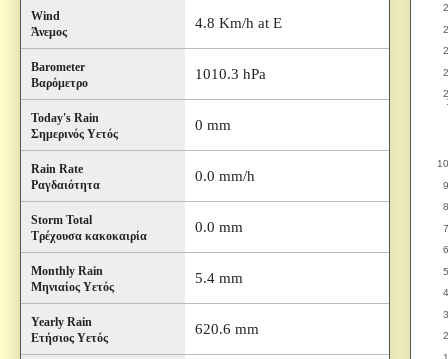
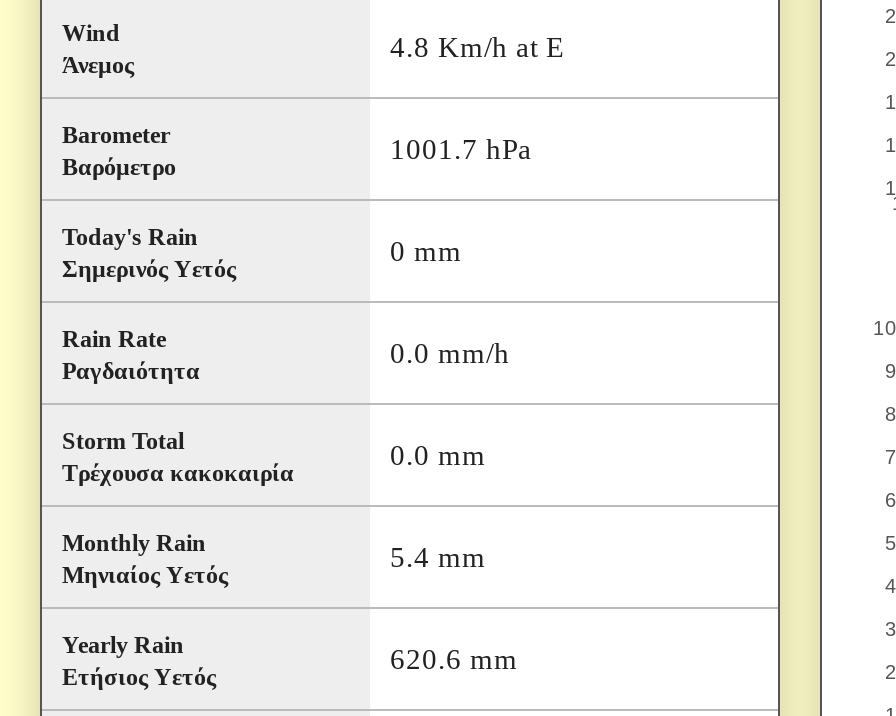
[195,66,266,82] 1010.3 hPa -> [390,133,532,165] 1001.7 hPa

